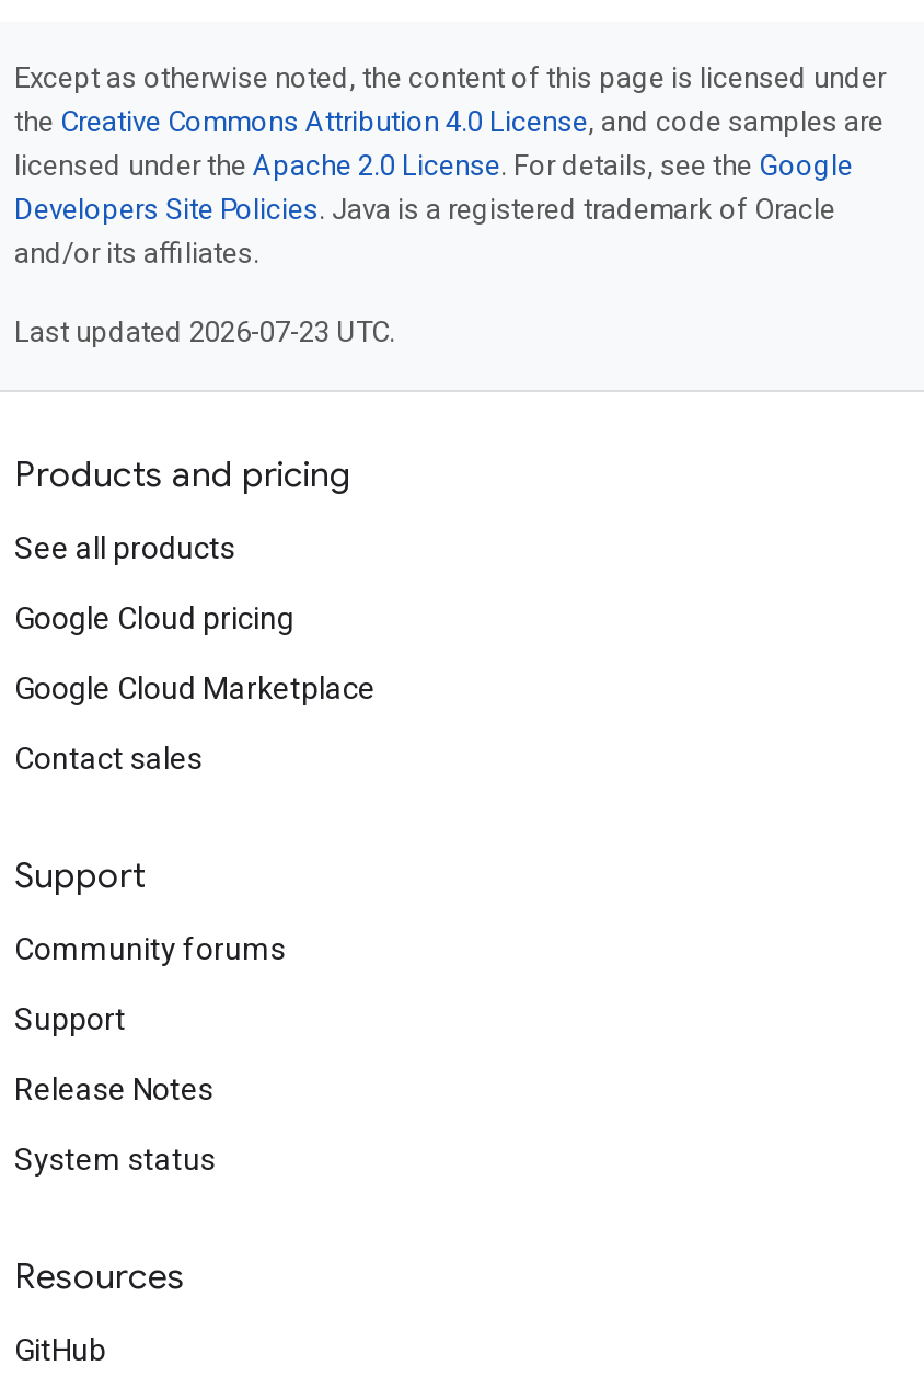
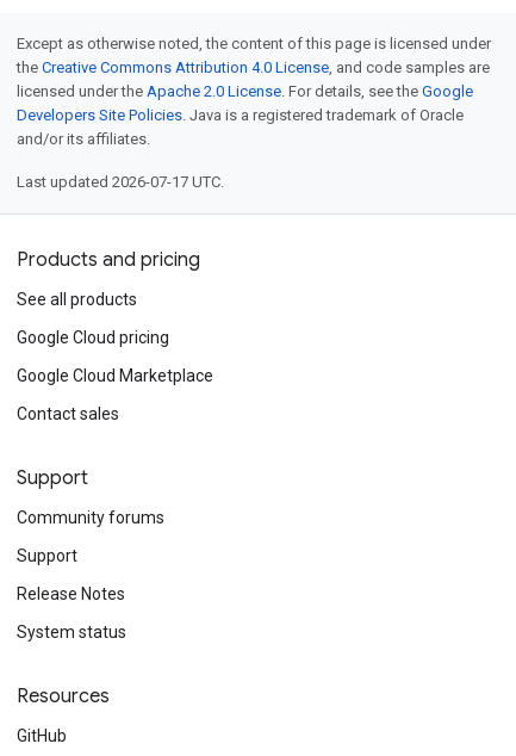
[14,315,395,348] Last updated 2026-07-23 UTC. -> [17,173,224,191] Last updated 2026-07-17 UTC.

